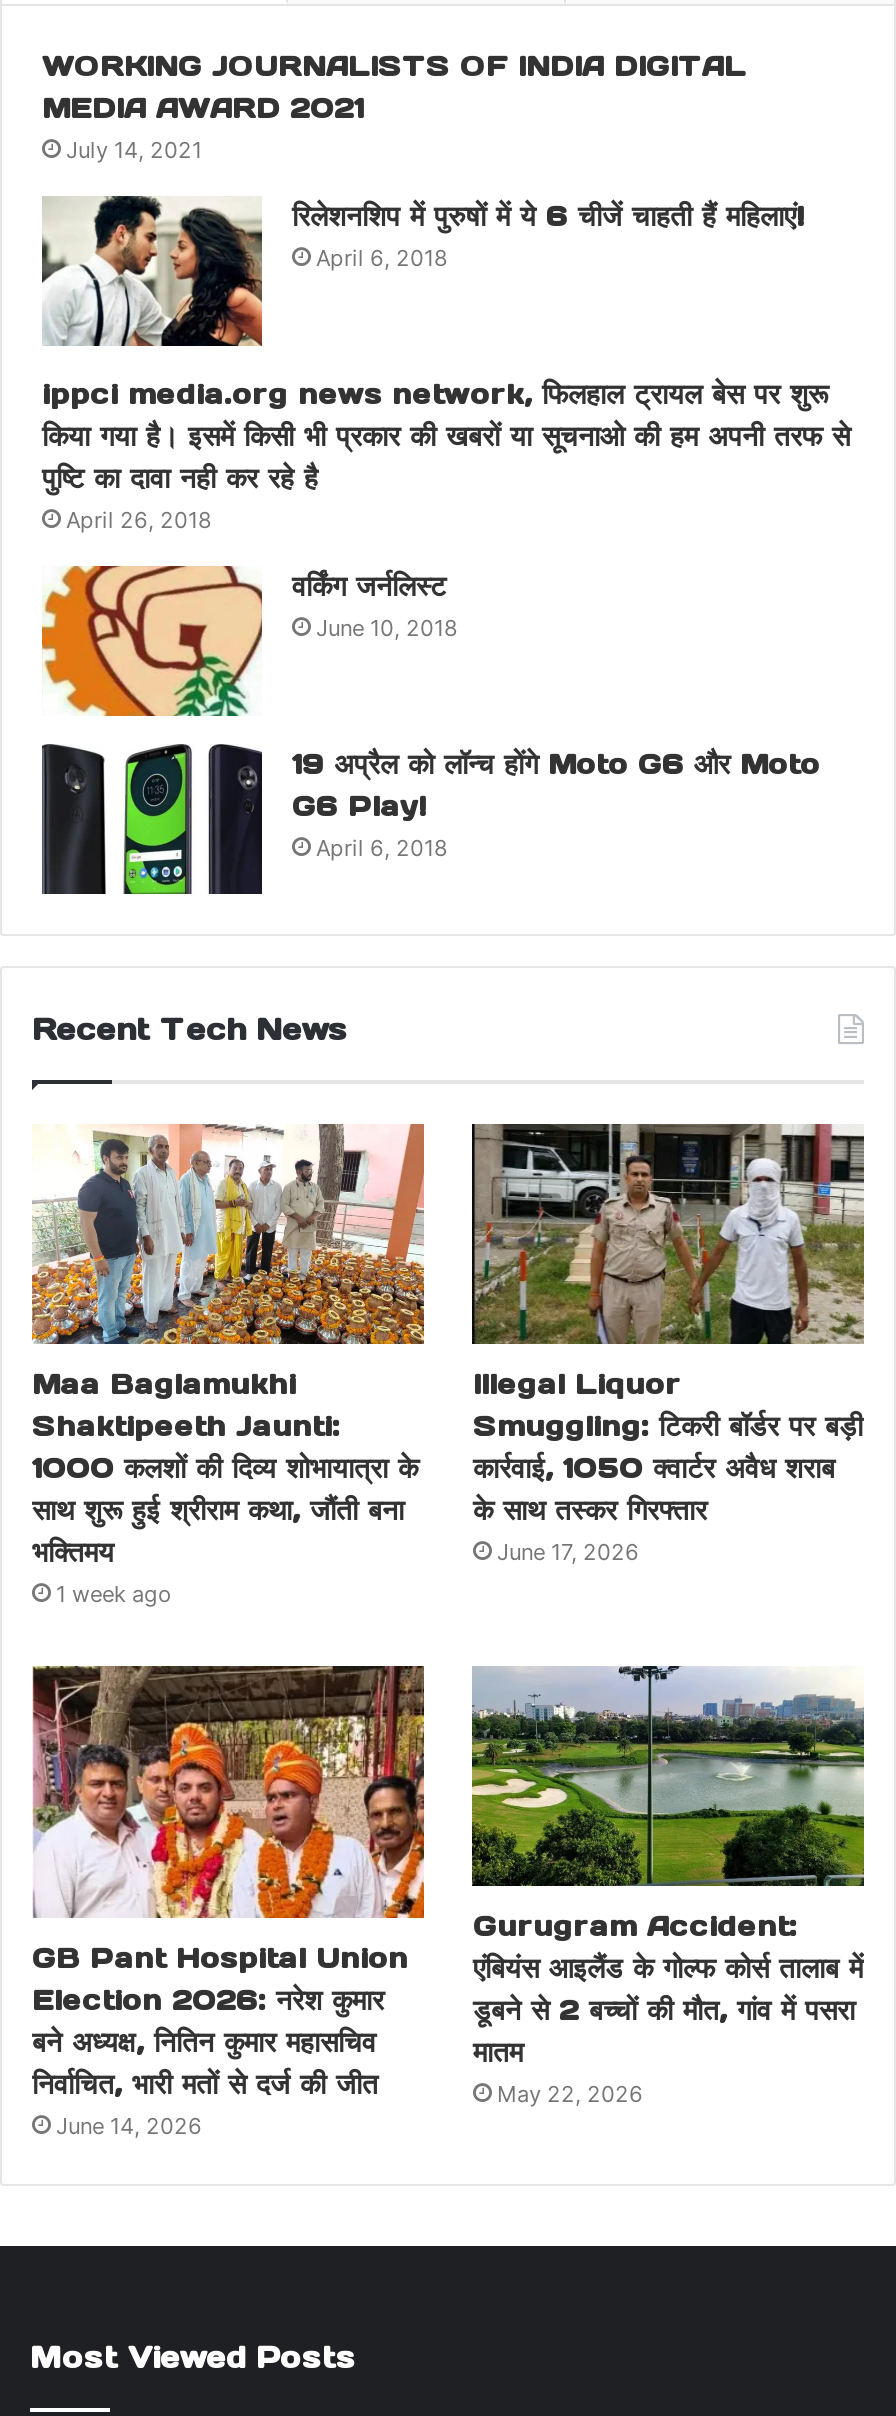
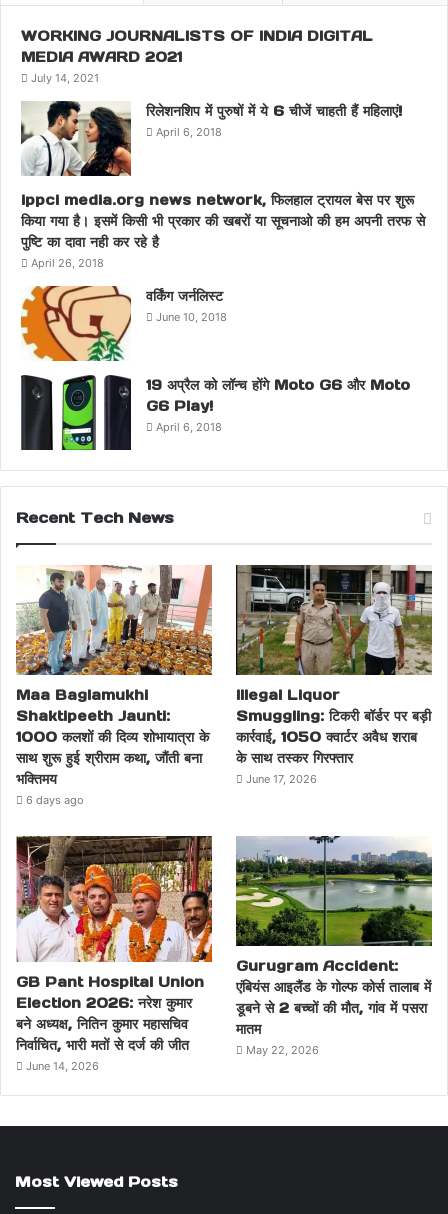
[56,1579,172,1607] 1 week ago -> [26,793,84,807] 6 days ago

